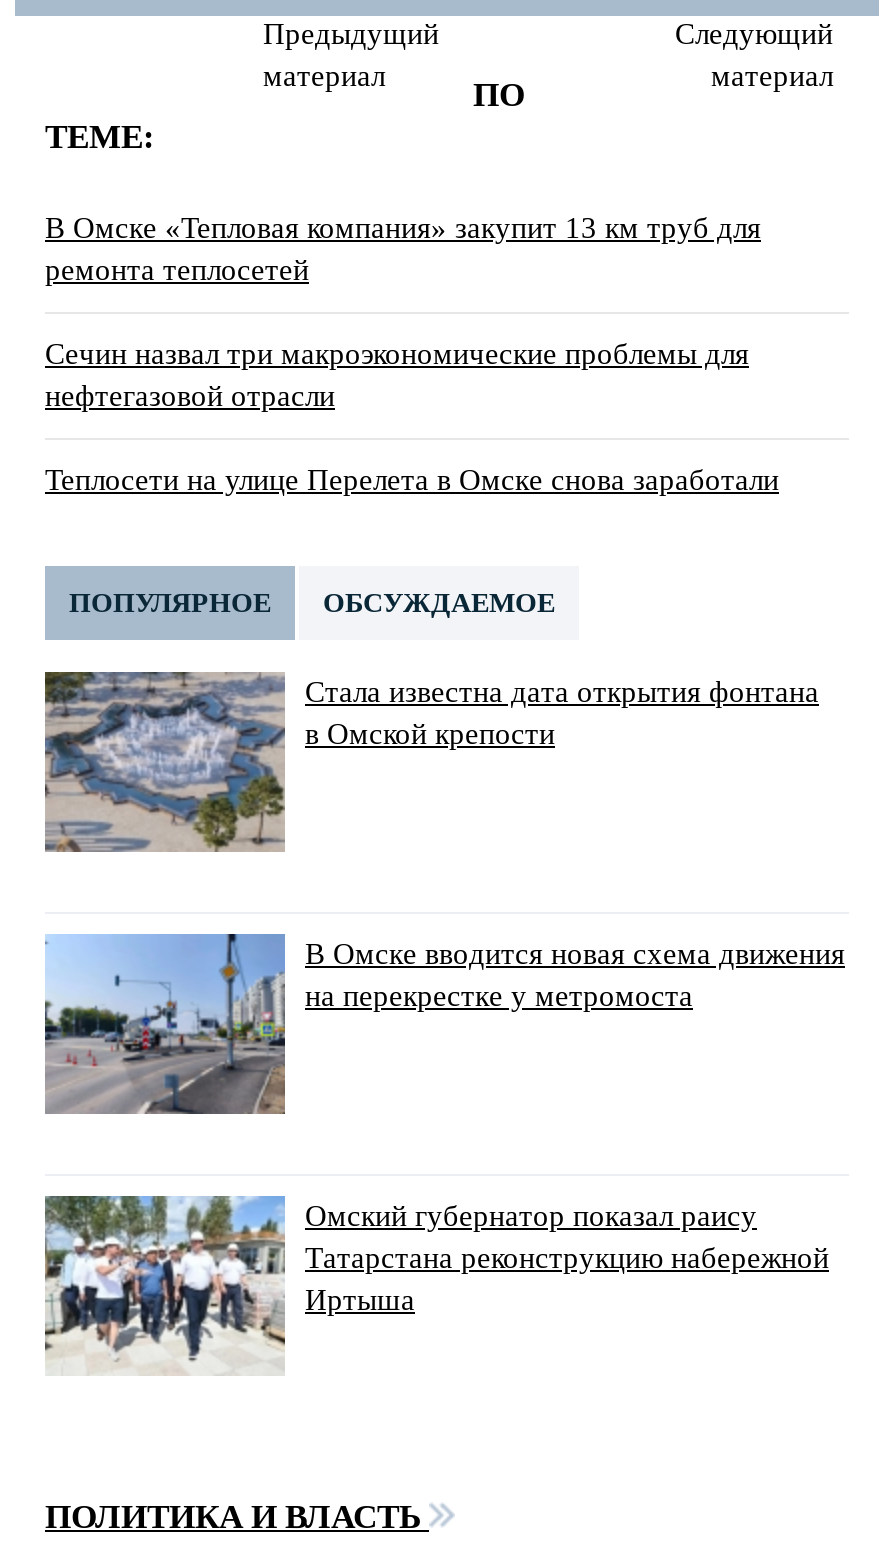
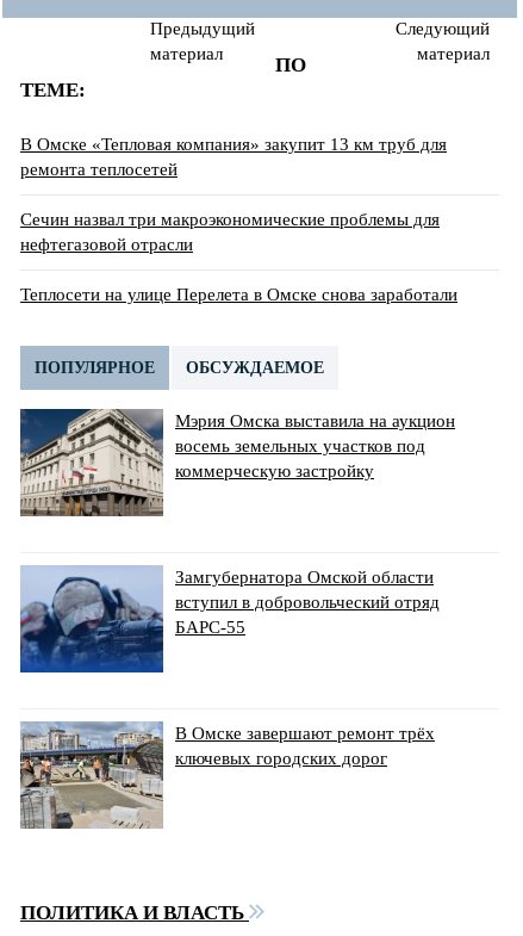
[43,670,819,854] [image] | Стала известна дата открытия фонтана | в Омской крепости -> [19,408,455,517] [image] | Мэрия Омска выставила на аукцион | восемь земельных участков под | коммерческую застройку
[43,932,845,1116] [image] | В Омске вводится новая схема движения | на перекрестке у метромоста -> [19,565,440,674] [image] | Замгубернатора Омской области | вступил в добровольческий отряд | БАРС-55
[45,1194,829,1376] [image] | Омский губернатор показал раису | Татарстана реконструкцию набережной | Иртыша -> [20,721,435,830] [image] | В Омске завершают ремонт трёх | ключевых городских дорог

